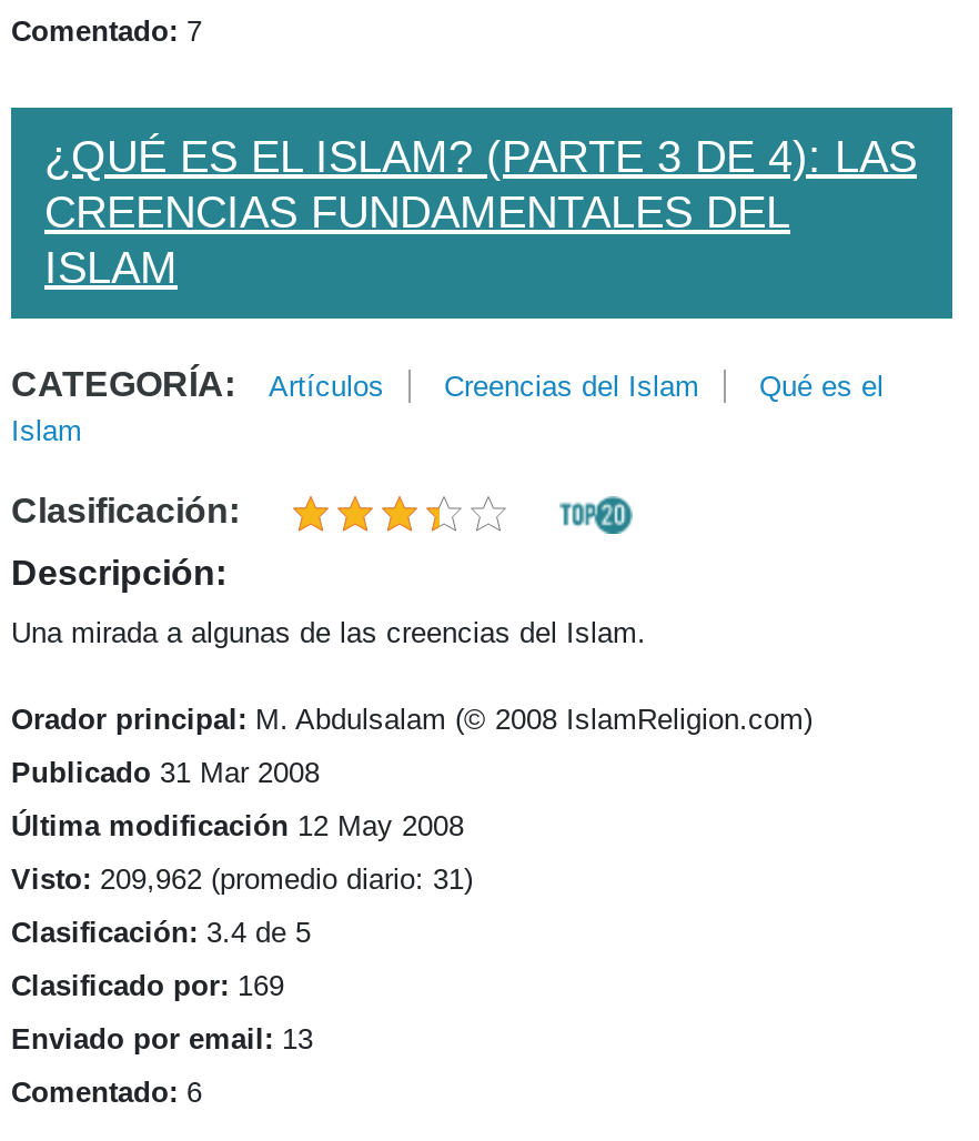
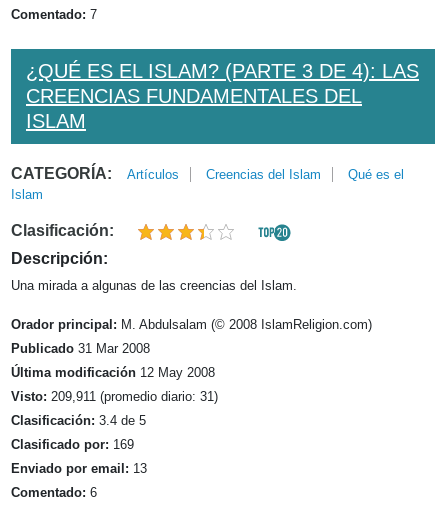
[11,862,473,896] Visto: 209,962 (promedio diario: 31) -> [11,389,218,404] Visto: 209,911 (promedio diario: 31)

